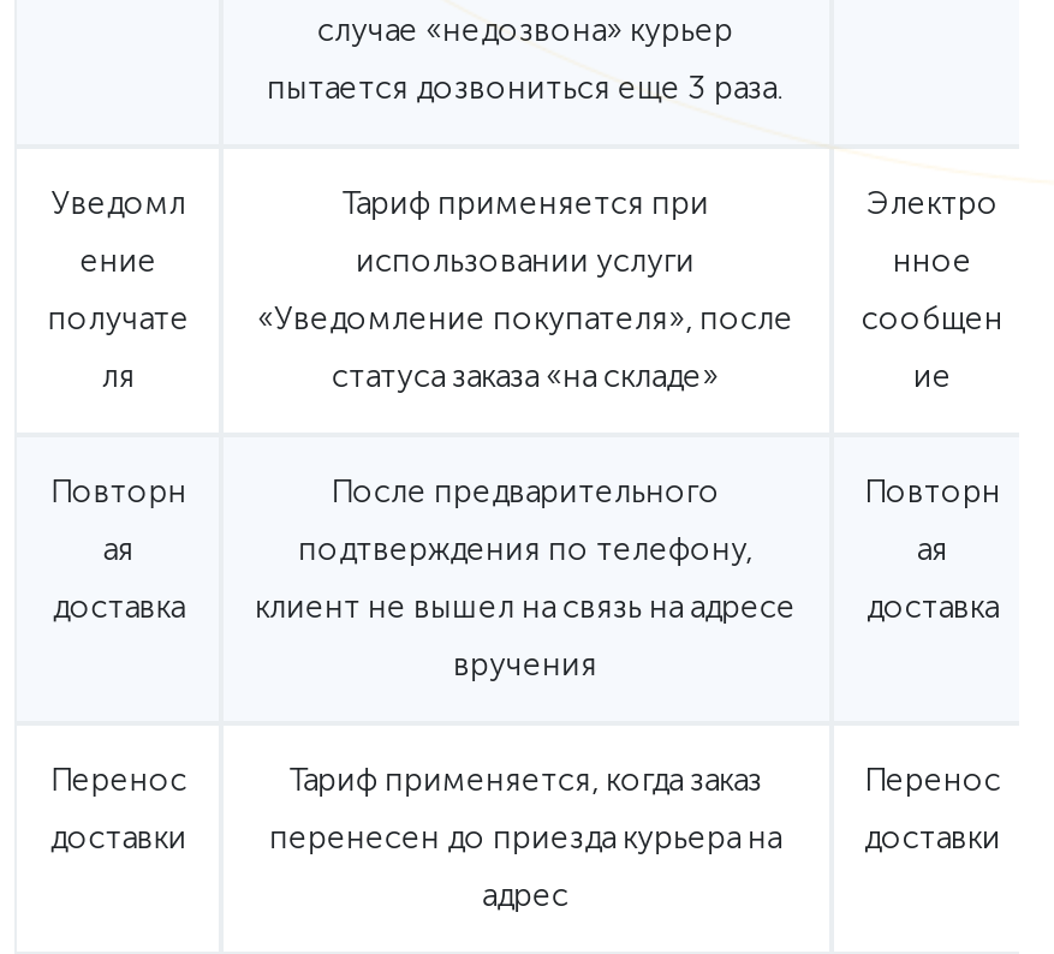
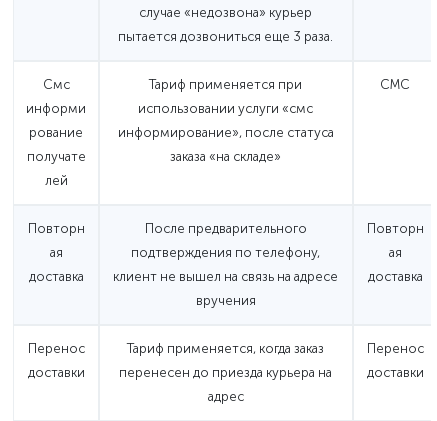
[51,185,186,279] Уведомл | ение -> [26,77,86,140] Смс | информи | рование
[862,185,1004,394] Электро | нное | сообщен | ие -> [380,77,410,92] СМС
[258,243,794,394] использовании услуги | «Уведомление покупателя», после | статуса заказа «на складе» -> [118,101,334,164] использовании услуги «смс | информирование», после статуса | заказа «на складе»
[102,358,135,394] ля -> [45,173,68,188] лей

